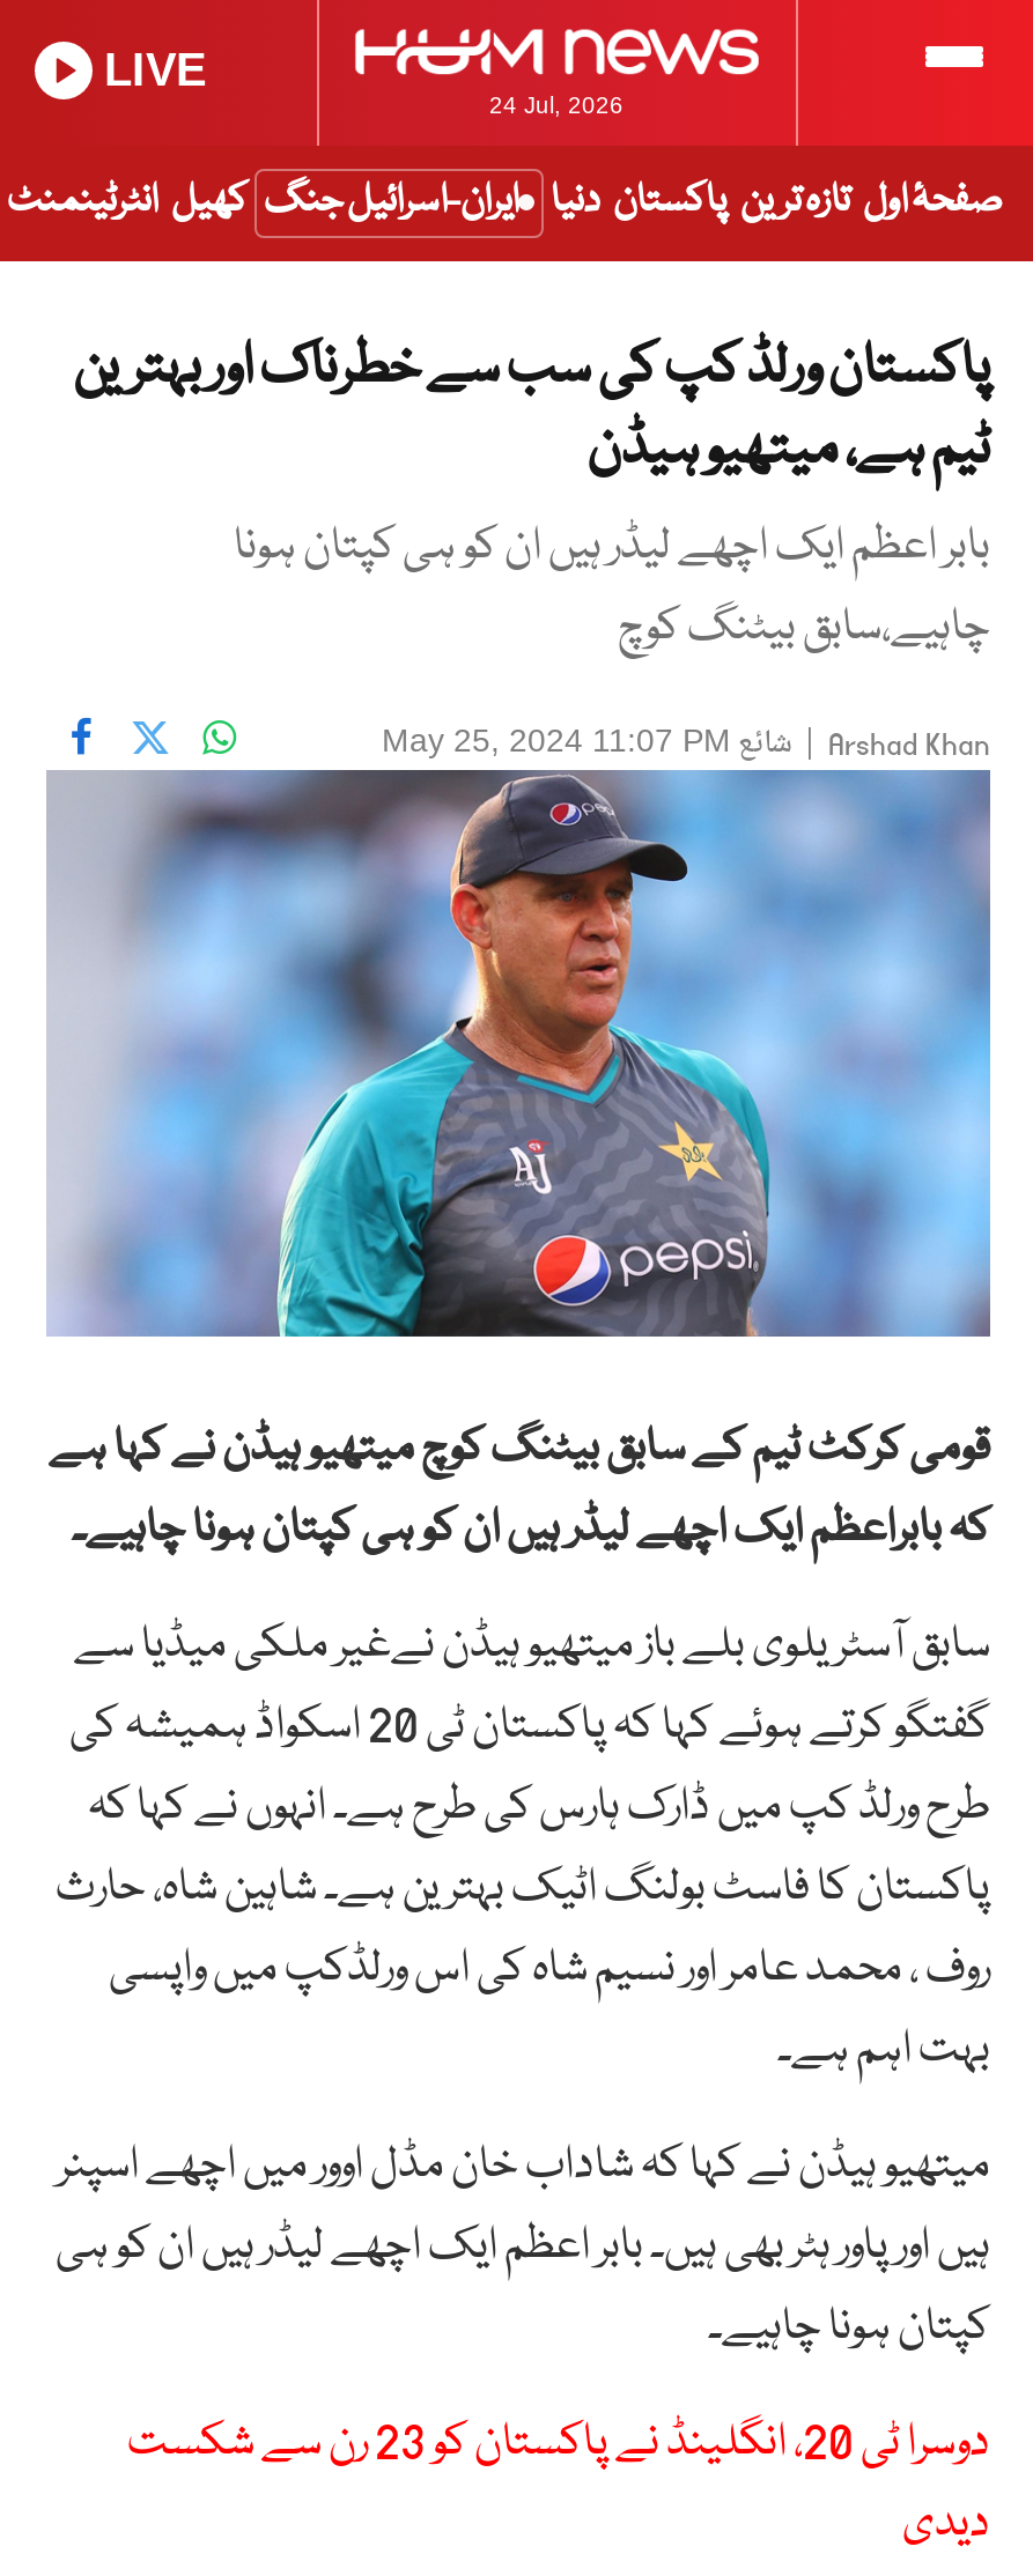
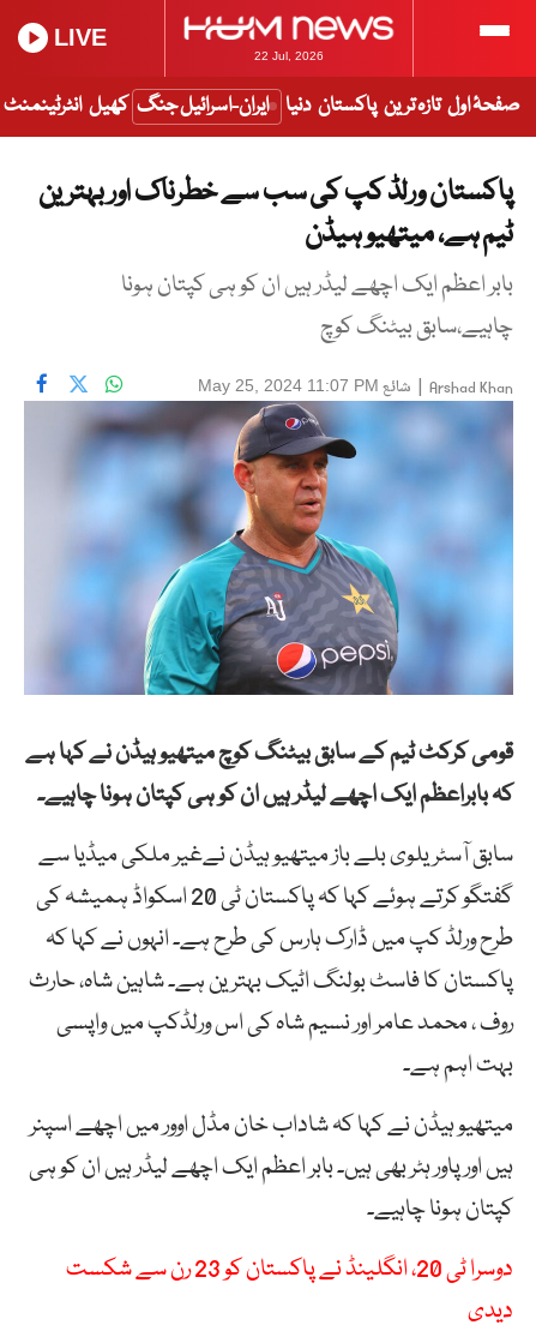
[489,92,624,118] 24 Jul, 2026 -> [254,49,323,62] 22 Jul, 2026

